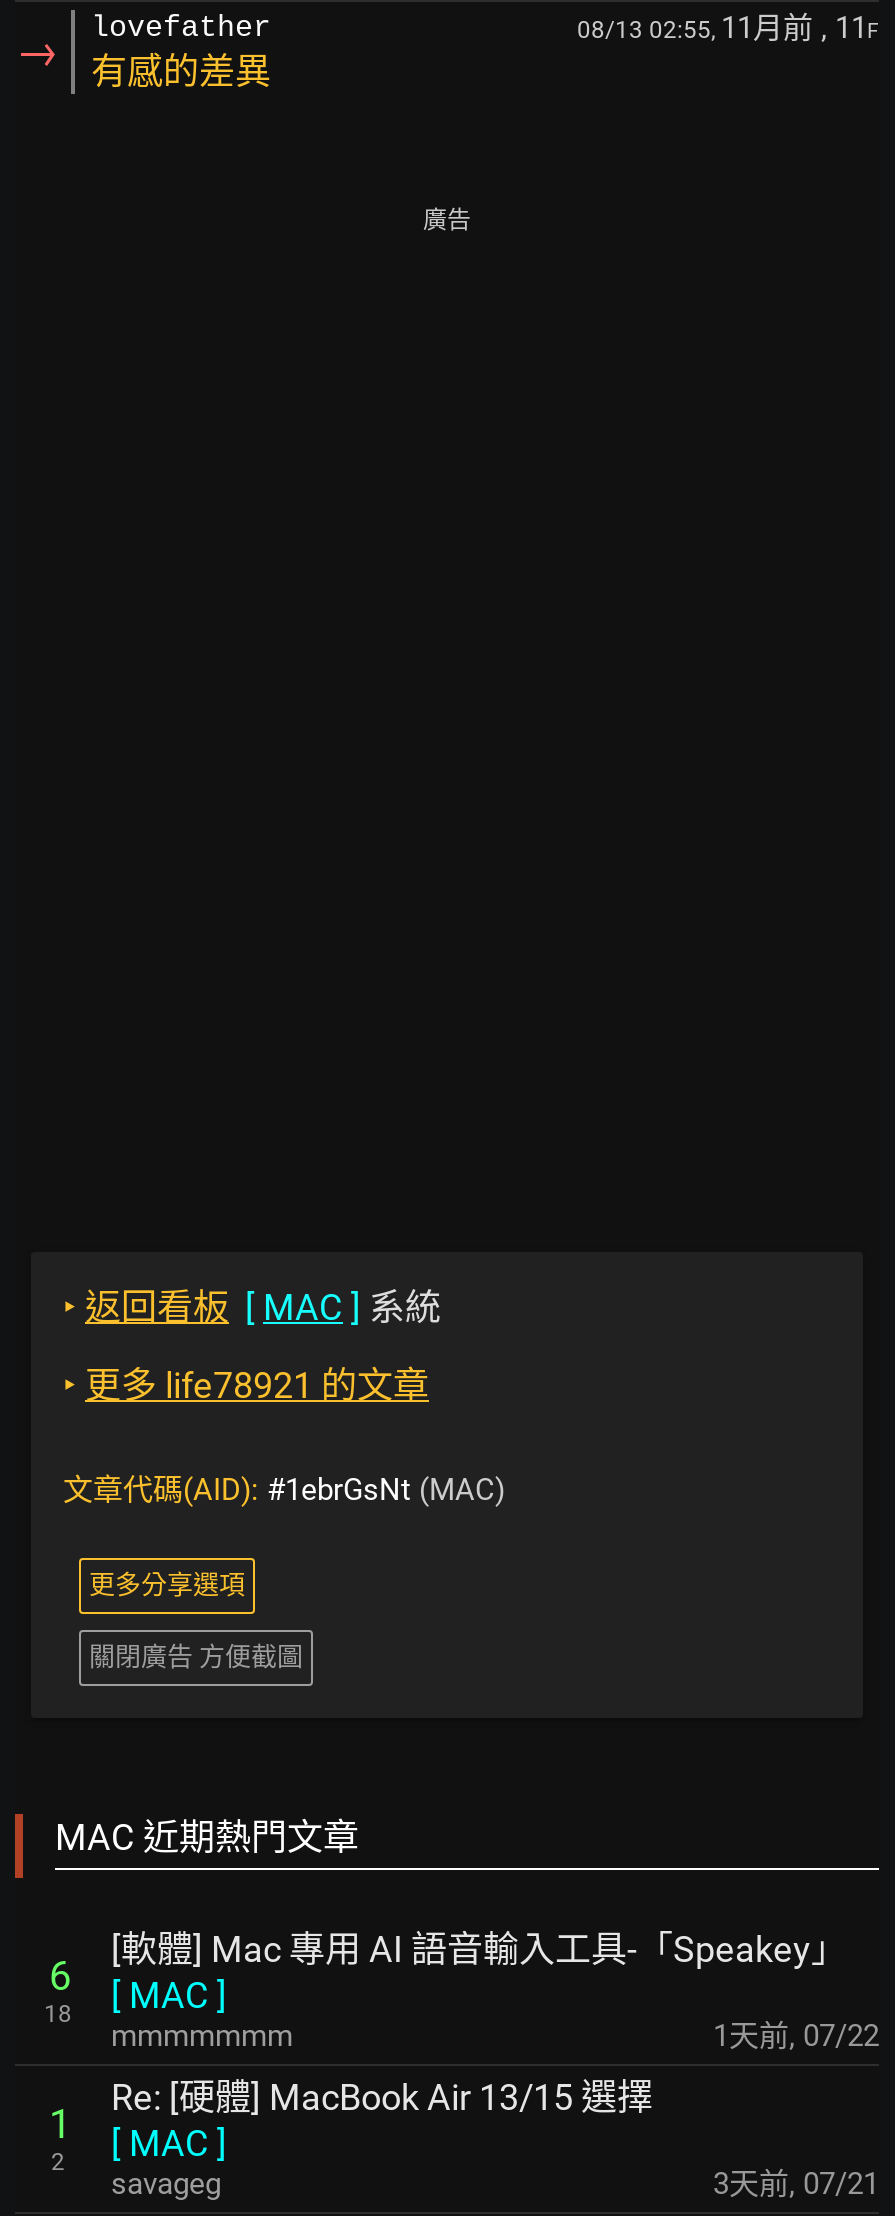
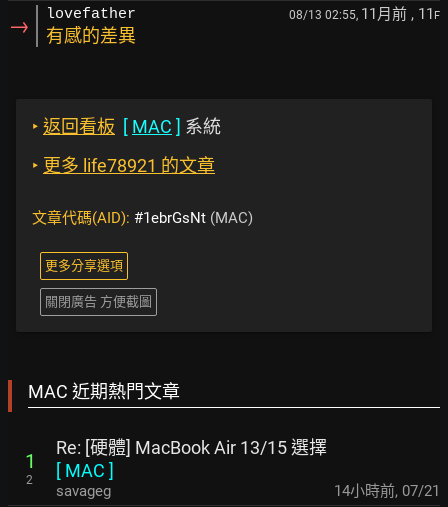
[423,206,471,234] 廣告 -> none
[111,1928,879,2054] [軟體] Mac 專用 AI 語音輸入工具-「Speakey」 | [MAC] | mmmmmmm | 1天前, 07/22 -> none
[38,1952,72,2028] 6 | 18 -> none
[713,2166,879,2202] 3天前, 07/21 -> [334,482,440,500] 14小時前, 07/21

